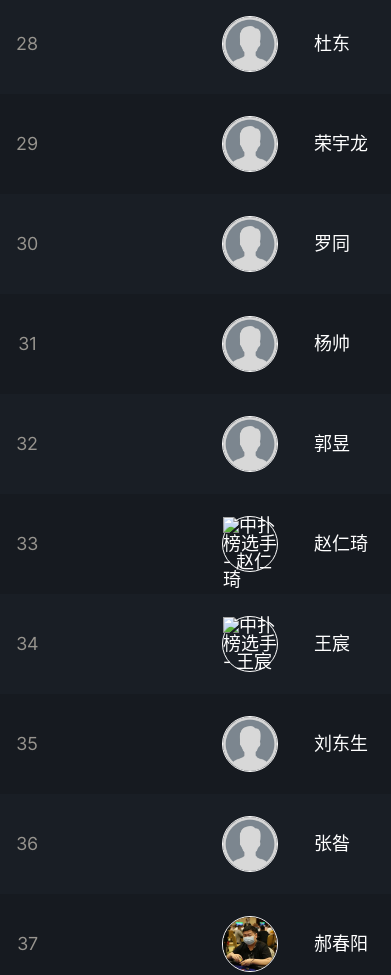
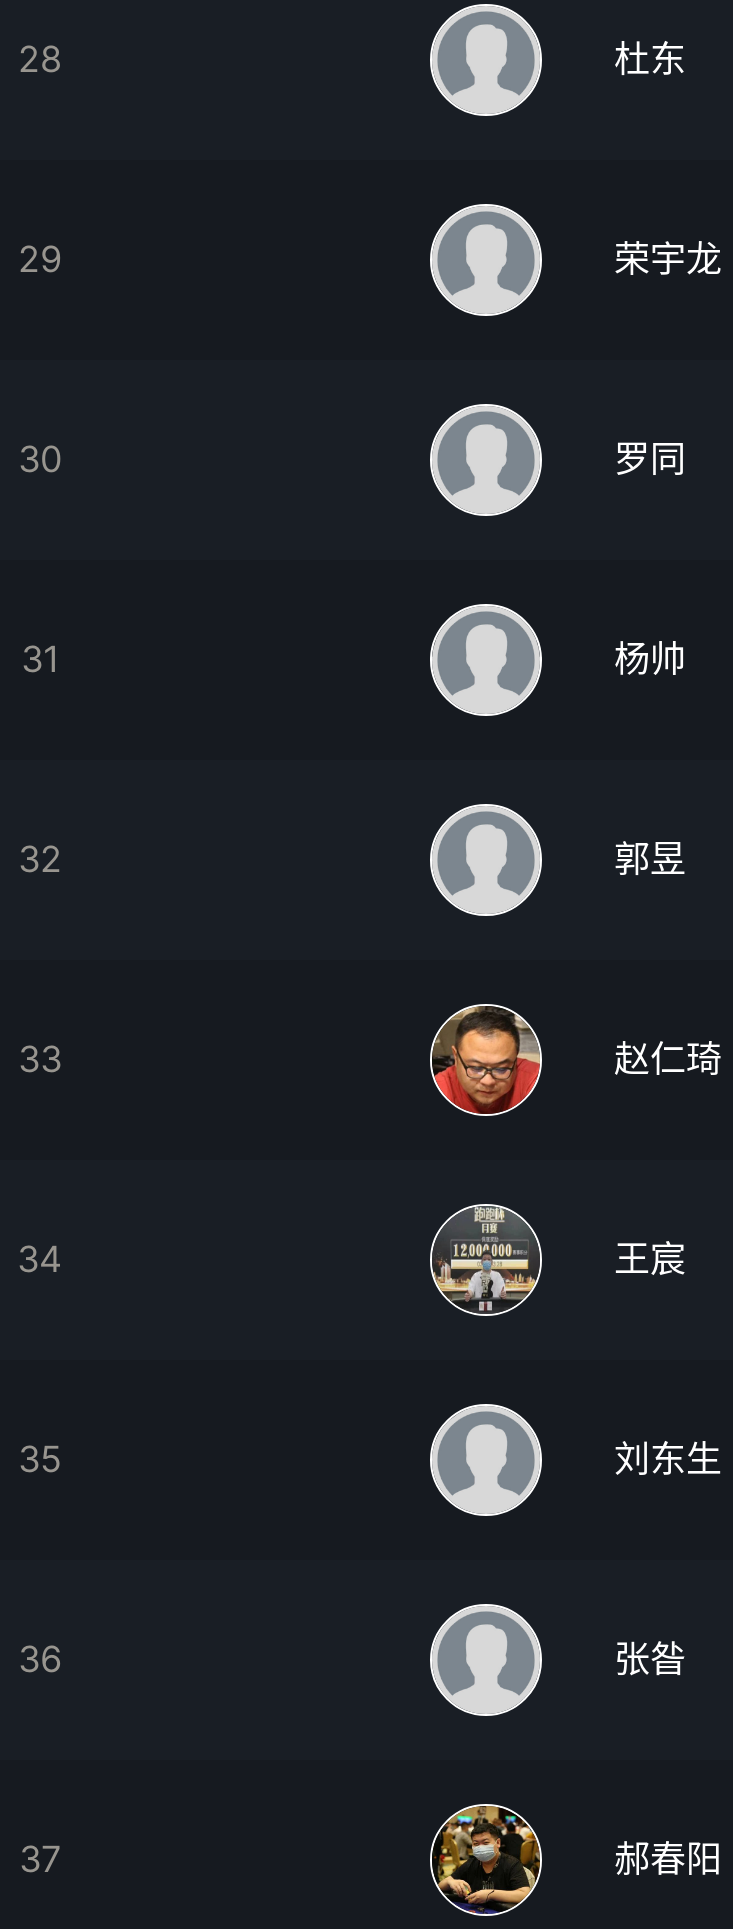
[222,515,278,589] [image] -> [432,1006,542,1148] [image]
[222,615,276,670] [image] -> [432,1206,538,1312] [image]

